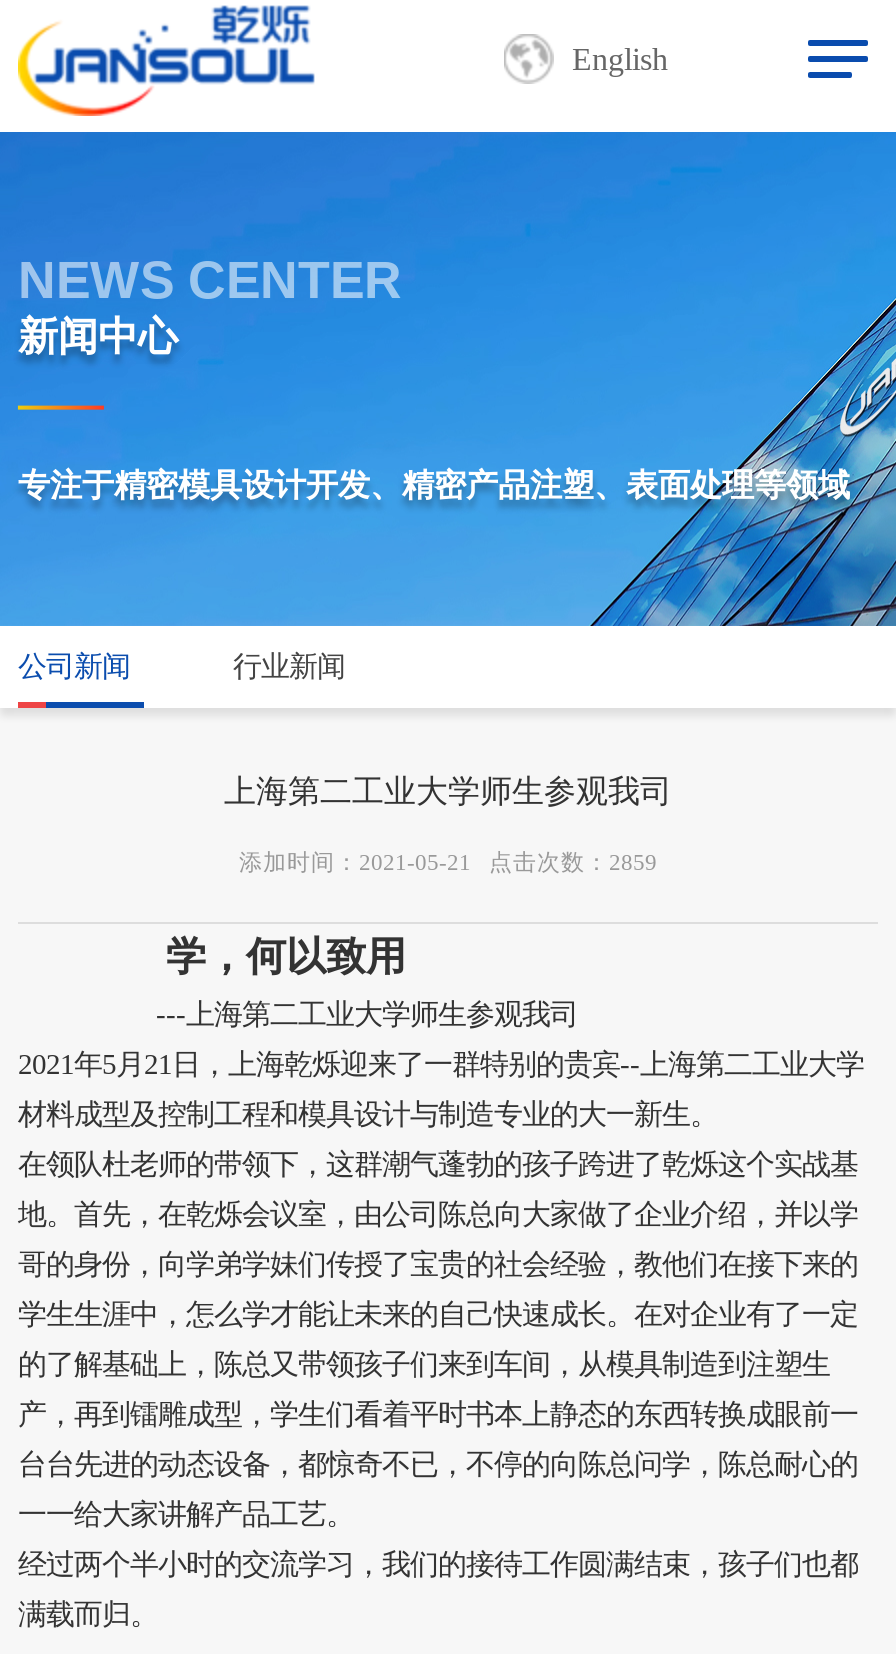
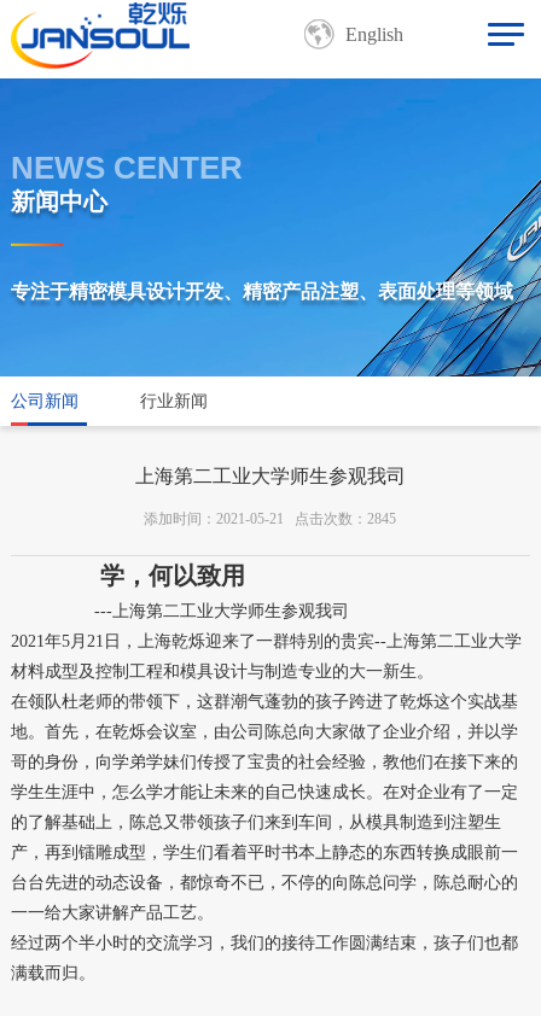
[239,851,657,877] 添加时间：2021-05-21 点击次数：2859 -> [144,512,397,528] 添加时间：2021-05-21 点击次数：2845

